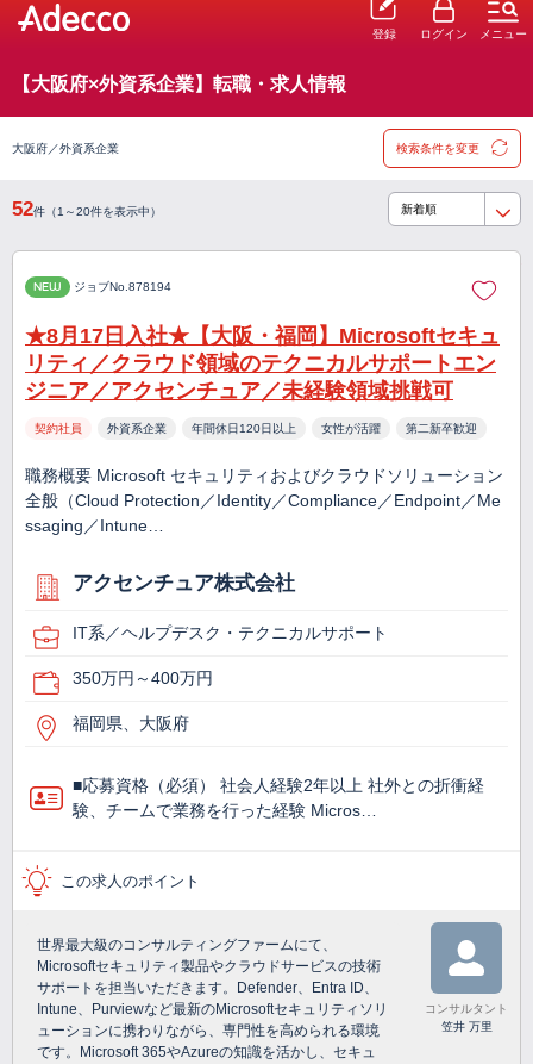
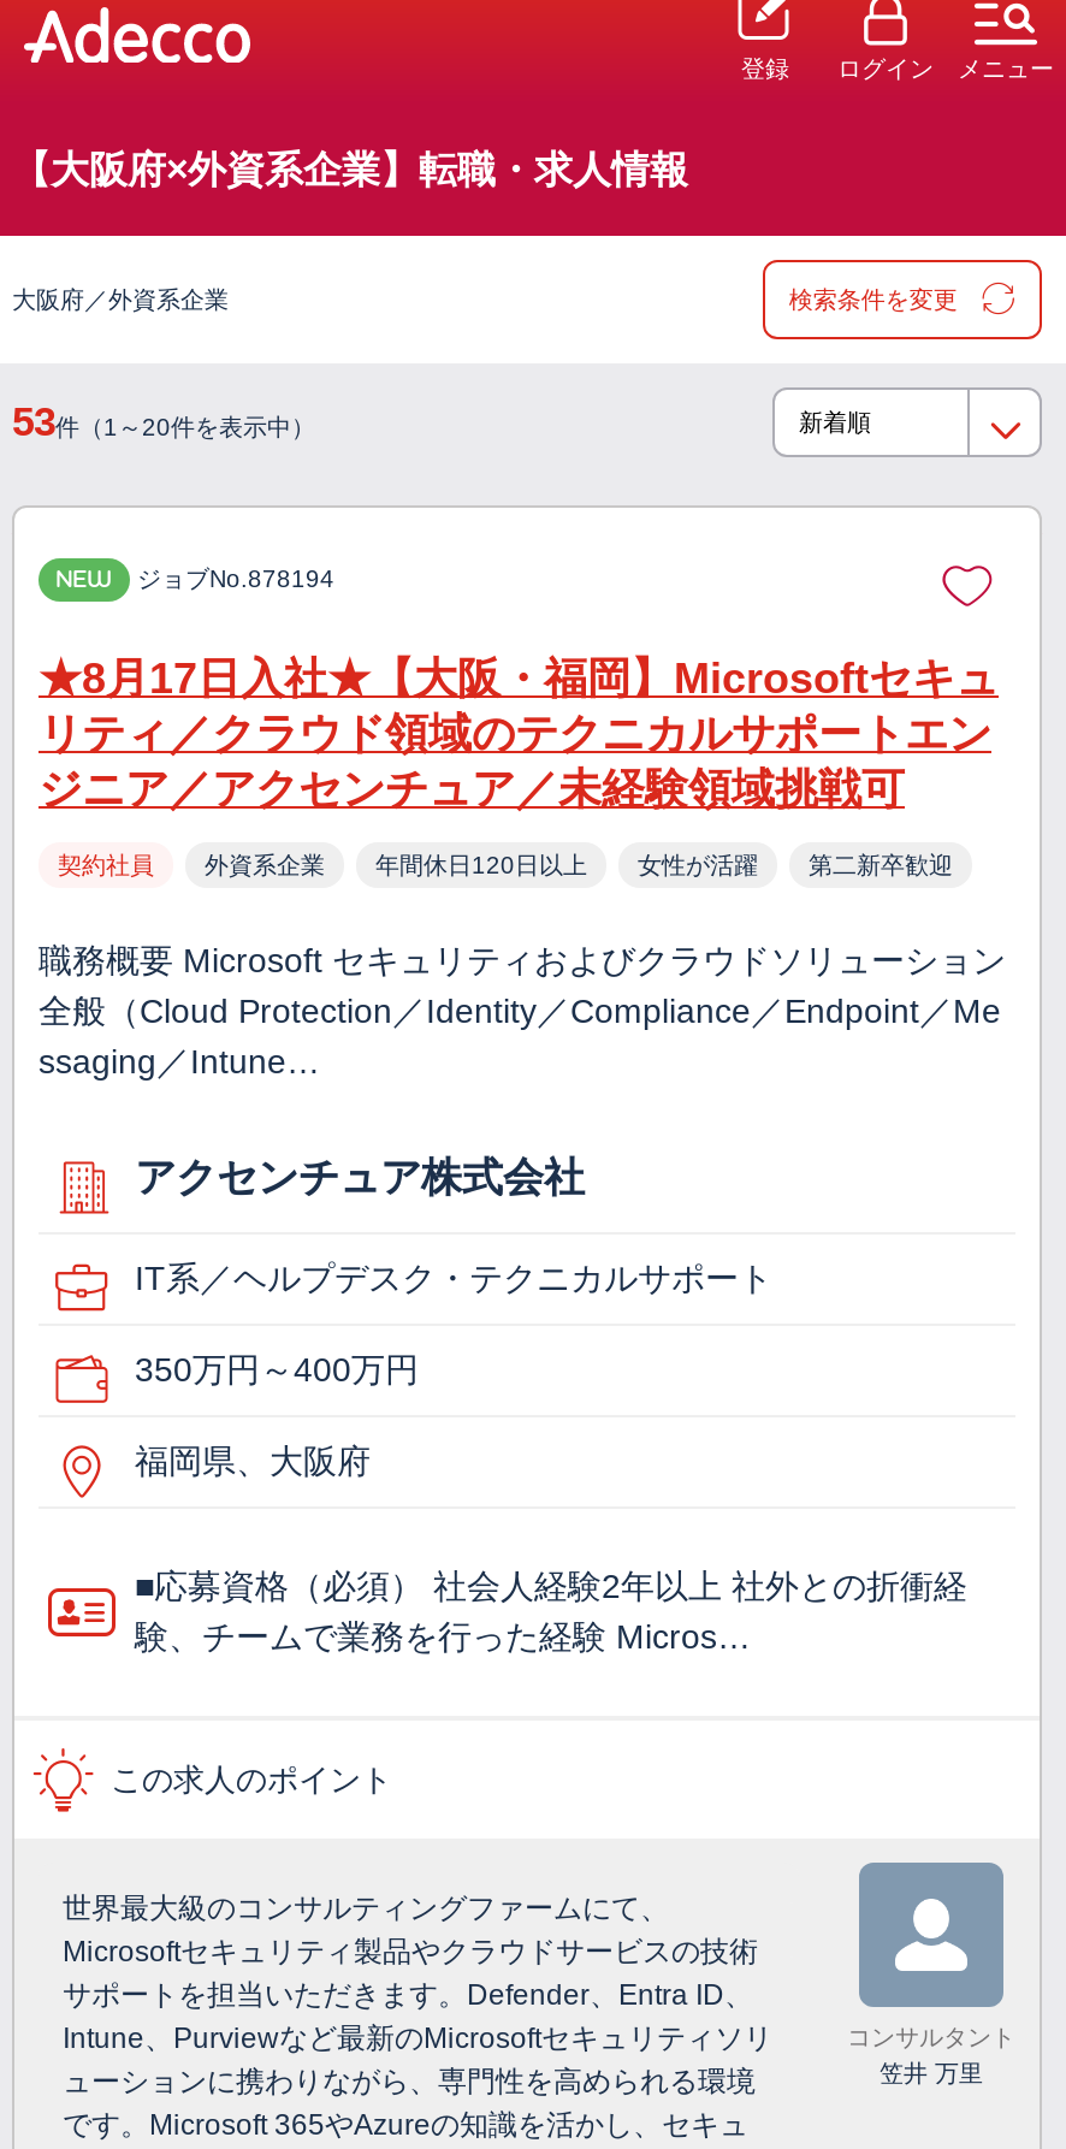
[12,198,162,221] 52件（1～20件を表示中） -> [12,400,315,446] 53件（1～20件を表示中）

